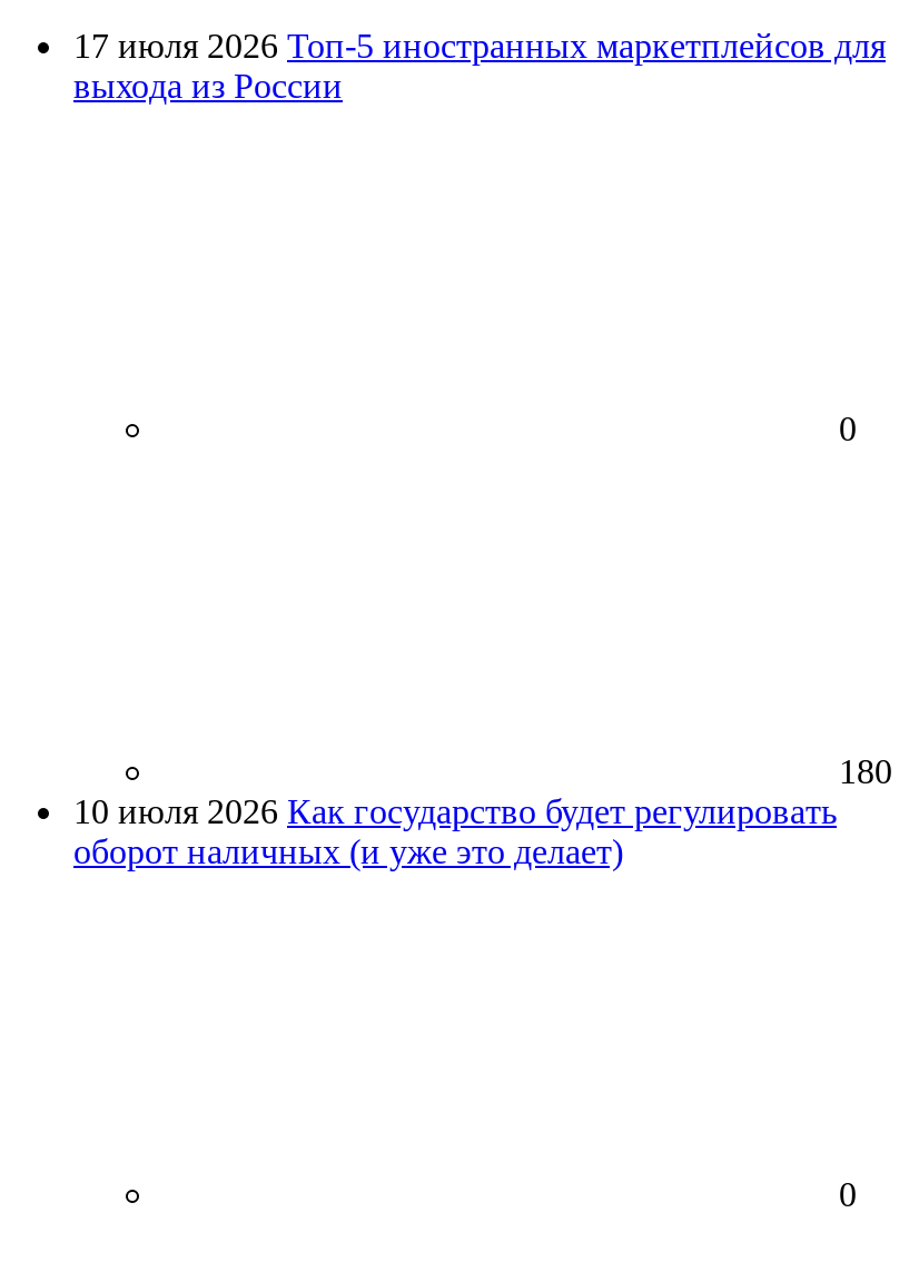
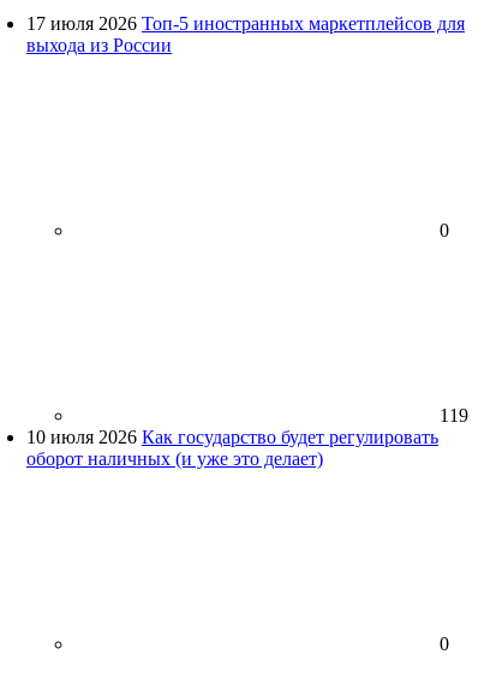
[839,753,892,790] 180 -> [440,405,468,426] 119

